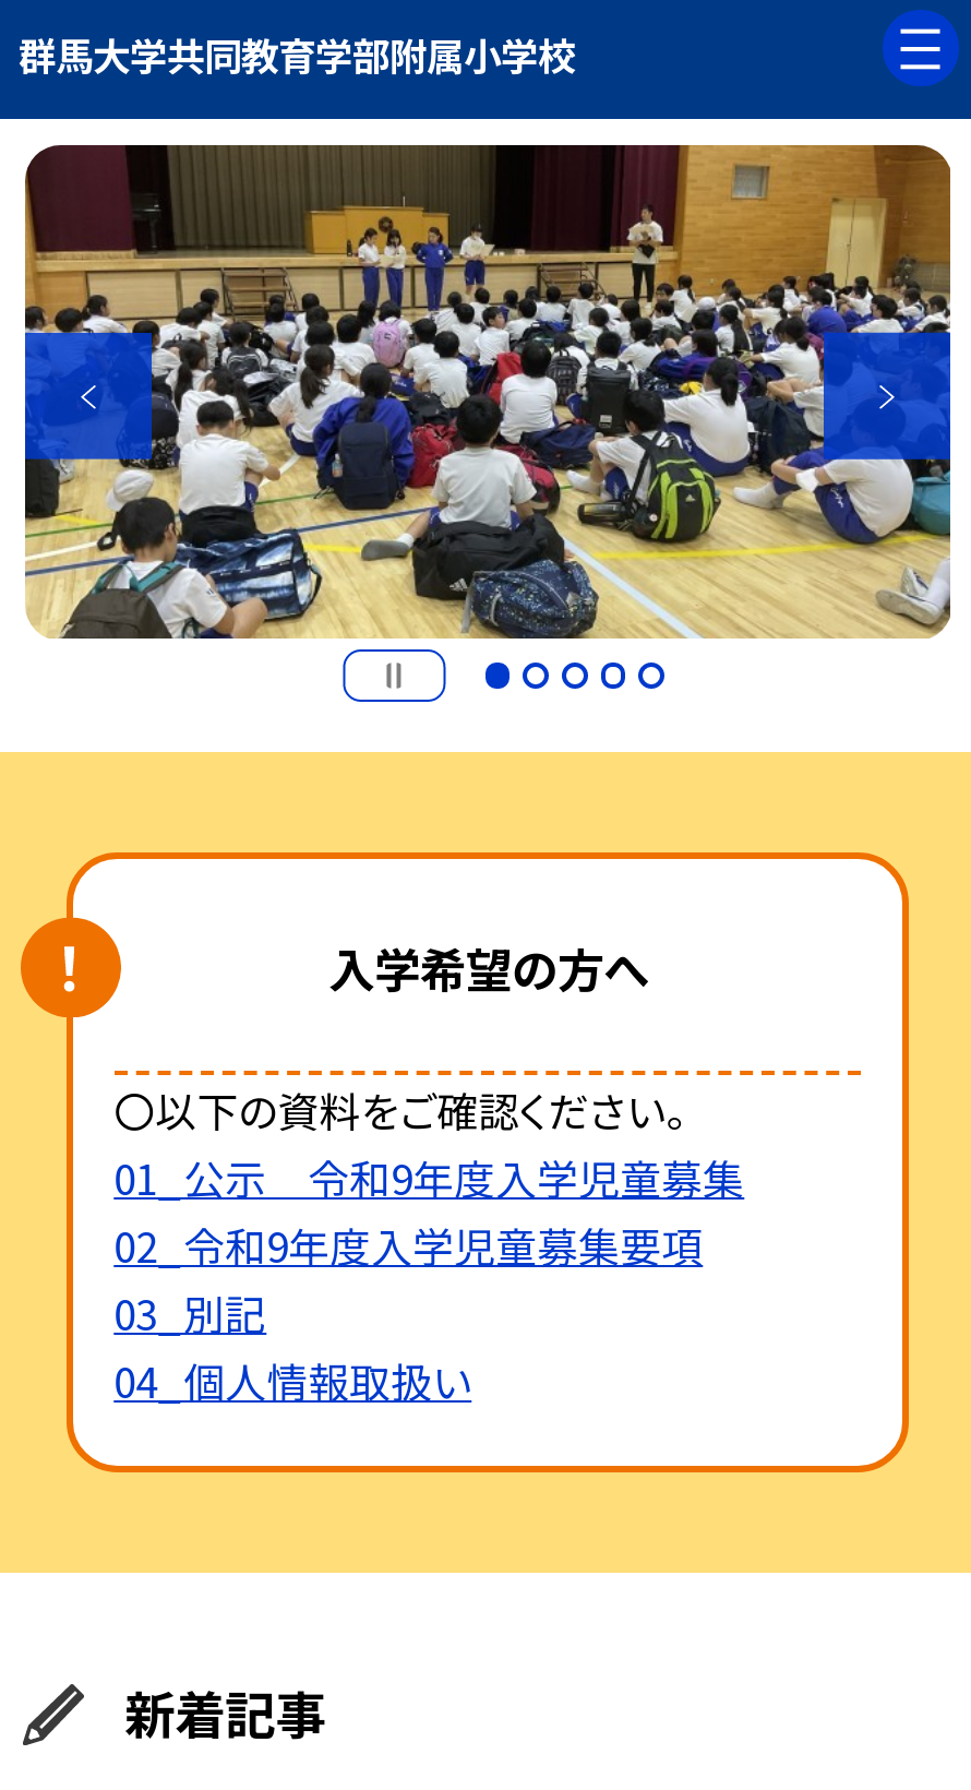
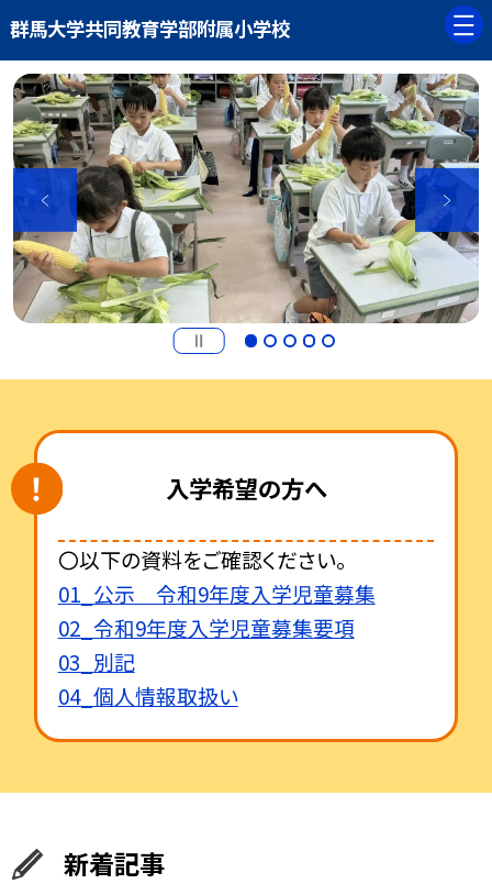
[23,143,952,641] [image] -> [12,73,480,324] [image]

